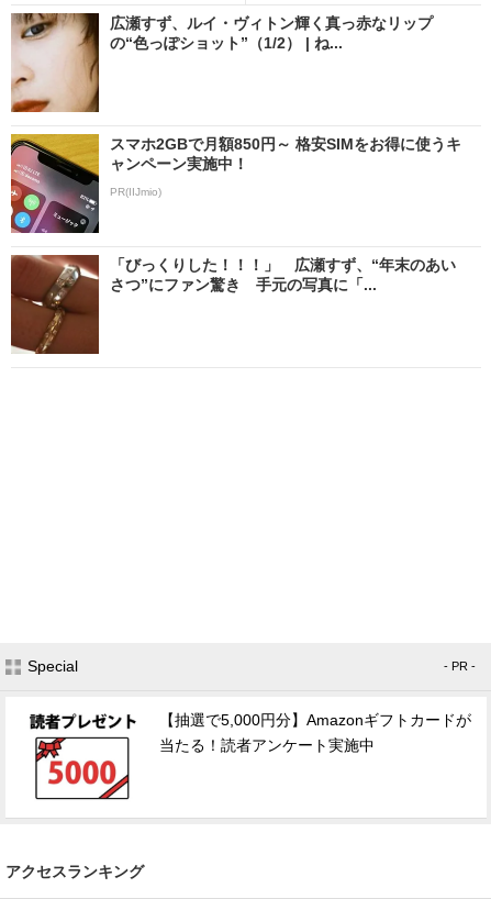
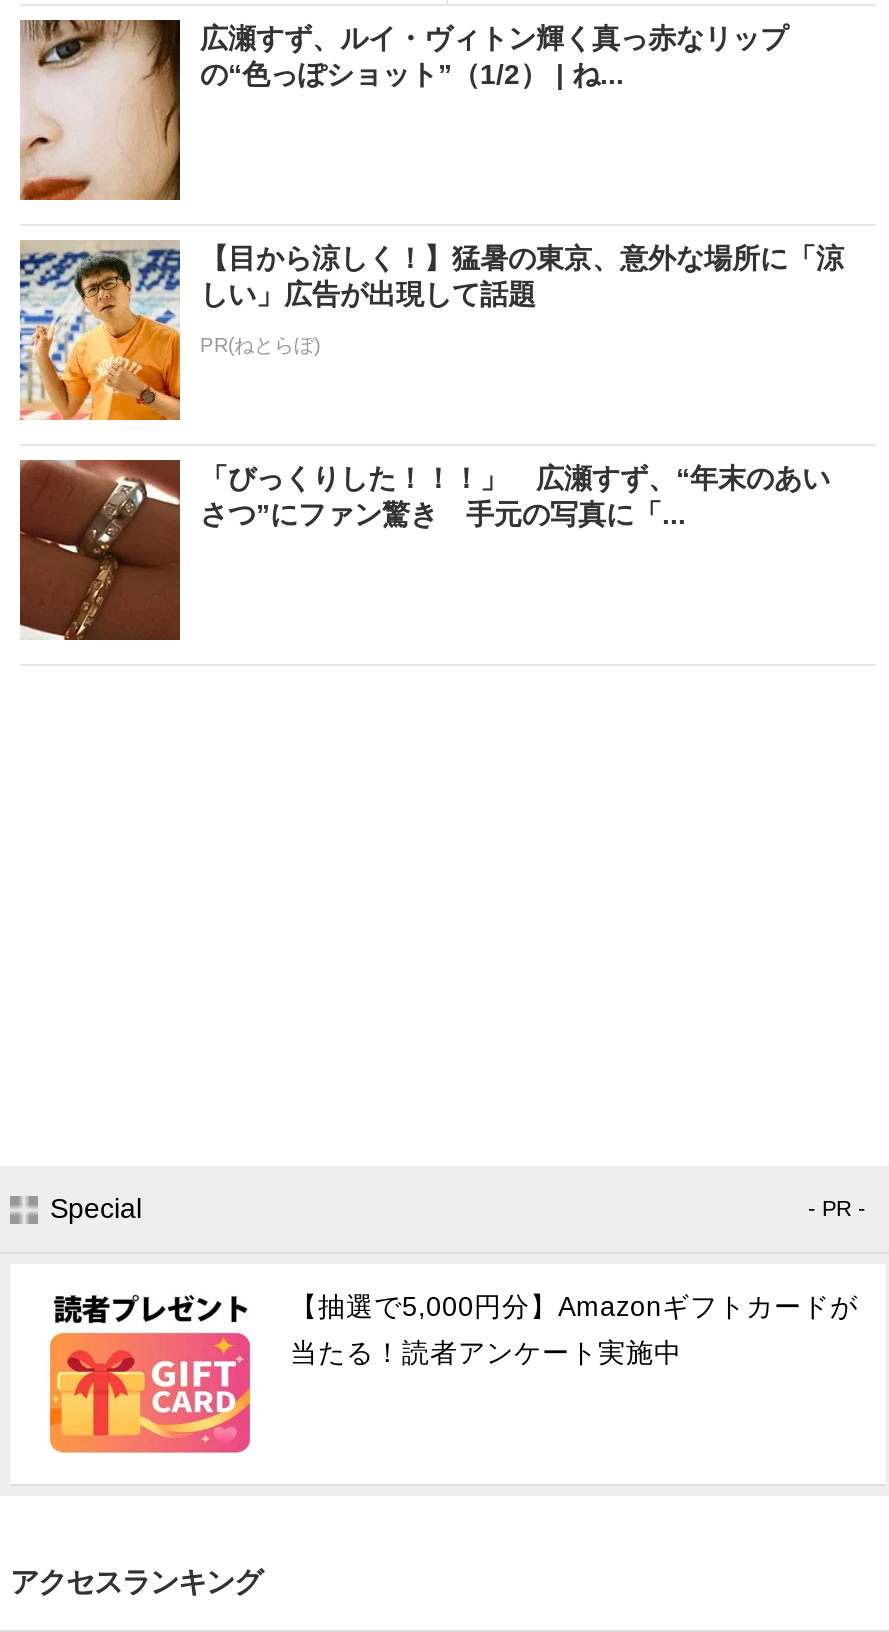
[10,133,461,234] [image] | スマホ2GBで月額850円～ 格安SIMをお得に使うキ | ャンペーン実施中！ -> [18,240,844,422] [image] | 【目から涼しく！】猛暑の東京、意外な場所に「涼 | しい」広告が出現して話題
[110,186,161,198] PR(IIJmio) -> [200,334,320,356] PR(ねとらぼ)
[27,734,137,800] [image] -> [48,1330,252,1454] [image]

